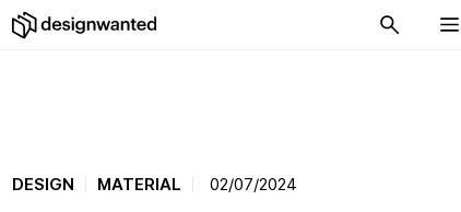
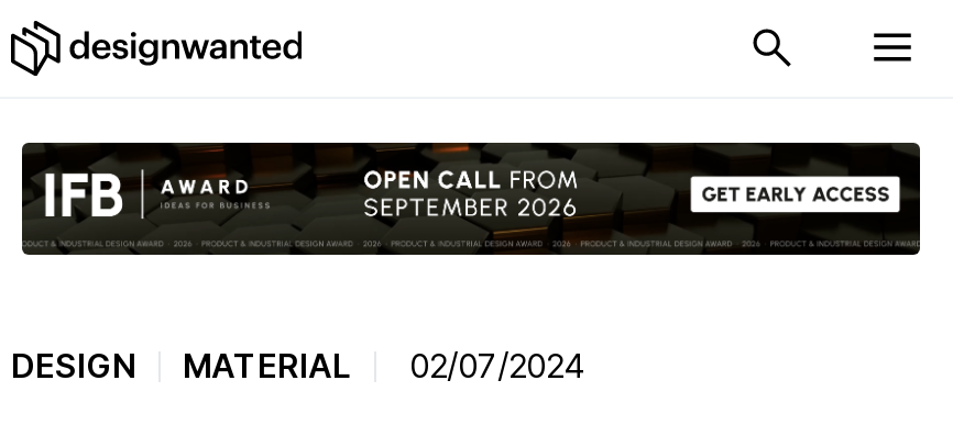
none -> [20,141,922,257] [image]

